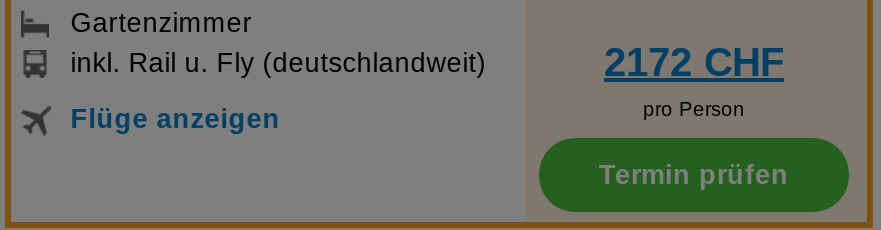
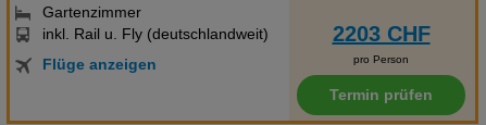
[604,41,784,85] 2172 CHF -> [332,22,430,46] 2203 CHF

